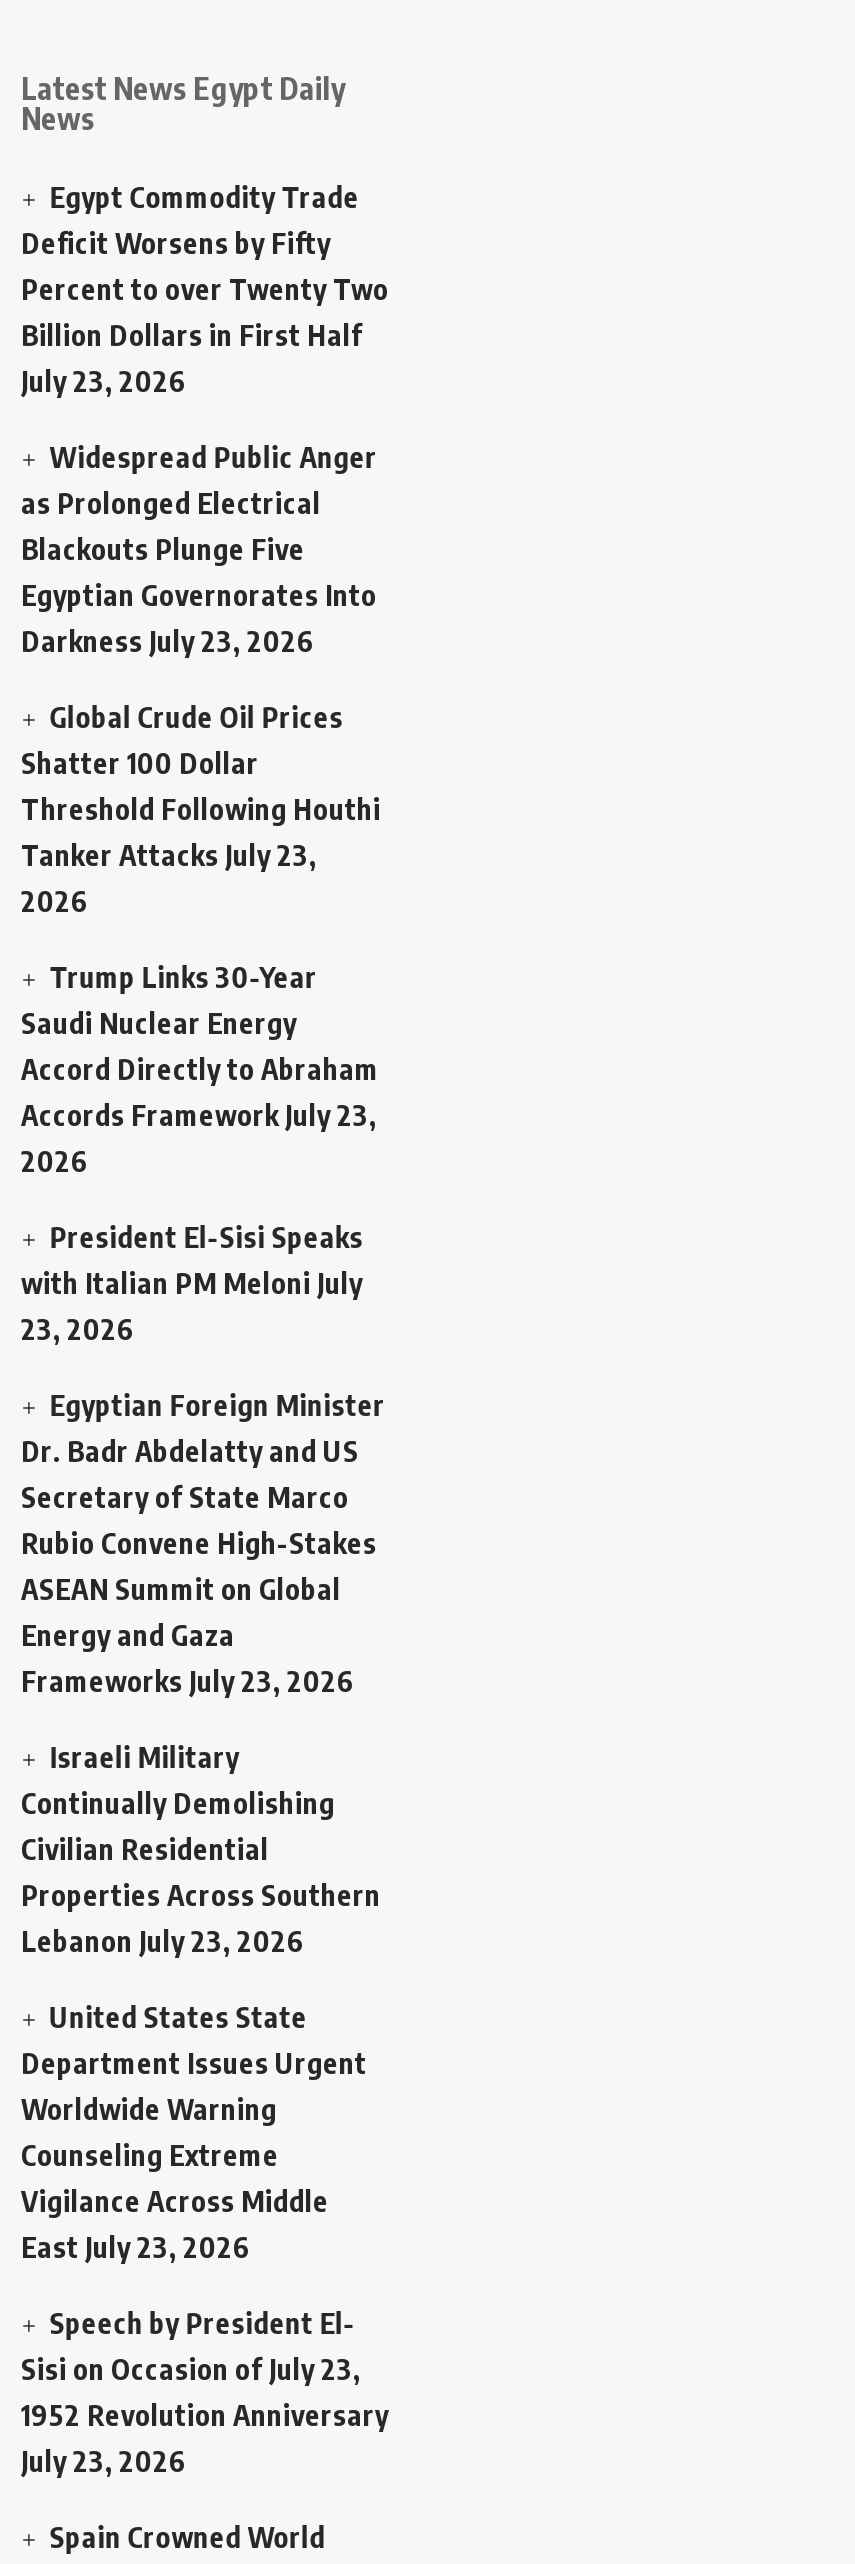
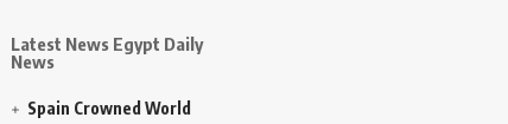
[21,181,389,2479] Egypt Commodity Trade | Deficit Worsens by Fifty | Percent to over Twenty Two | Billion Dollars in First Half | July 23, 2026 | Widespread Public Anger | as Prolonged Electrical | Blackouts Plunge Five | Egyptian Governorates Into | Darkness July 23, 2026 | Global Crude Oil Prices | Shatter 100 Dollar | Threshold Following Houthi | Tanker Attacks July 23, | 2026 | Trump Links 30-Year | Saudi Nuclear Energy | Accord Directly to Abraham | Accords Framework July 23, | 2026 | President El-Sisi Speaks | with Italian PM Meloni July | 23, 2026 | Egyptian Foreign Minister | Dr. Badr Abdelatty and US | Secretary of State Marco | Rubio Convene High-Stakes | ASEAN Summit on Global | Energy and Gaza | Frameworks July 23, 2026 | Israeli Military | Continually Demolishing | Civilian Residential | Properties Across Southern | Lebanon July 23, 2026 | United States State | Department Issues Urgent | Worldwide Warning | Counseling Extreme | Vigilance Across Middle | East July 23, 2026 | Speech by President El- | Sisi on Occasion of July 23, | 1952 Revolution Anniversary | July 23, 2026 -> none

